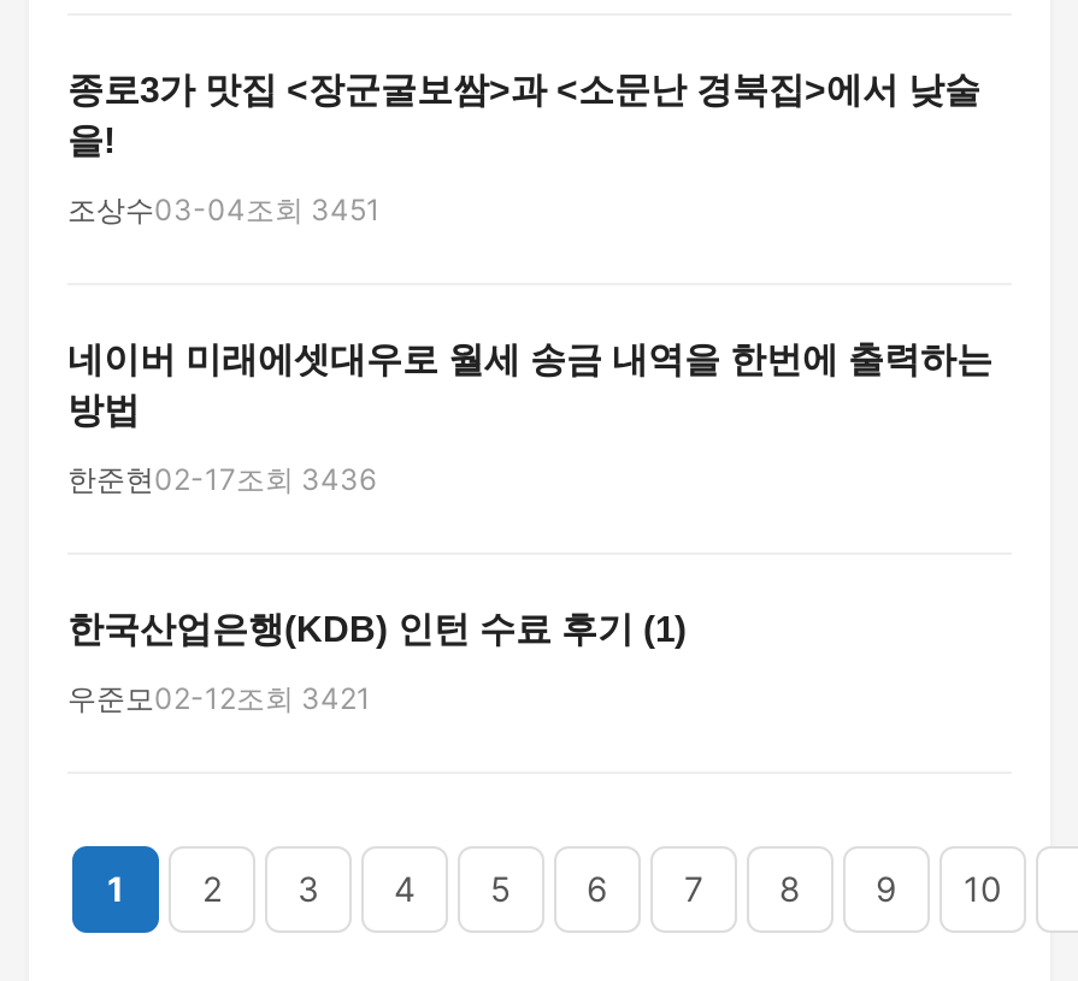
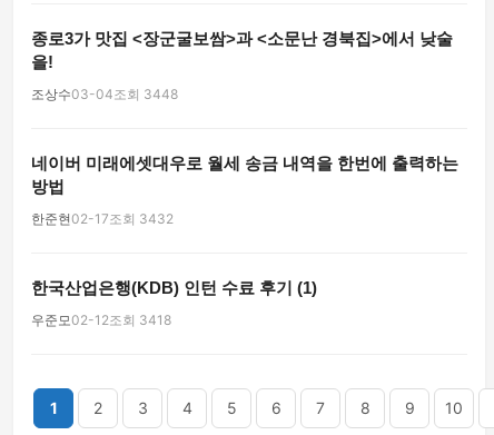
[67,191,381,227] 조상수03-04조회 3451 -> [31,86,178,102] 조상수03-04조회 3448
[67,461,376,497] 한준현 02-17조회 3436 -> [31,210,174,227] 한준현 02-17조회 3432
[67,680,371,716] 우준모02-12조회 3421 -> [31,312,171,328] 우준모02-12조회 3418

